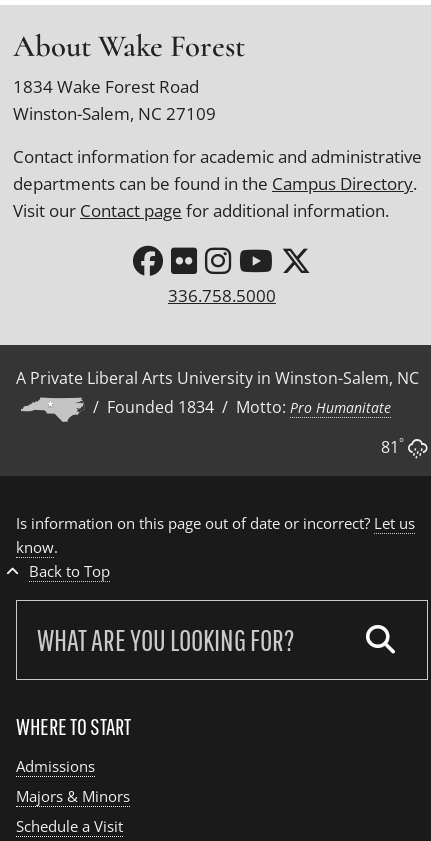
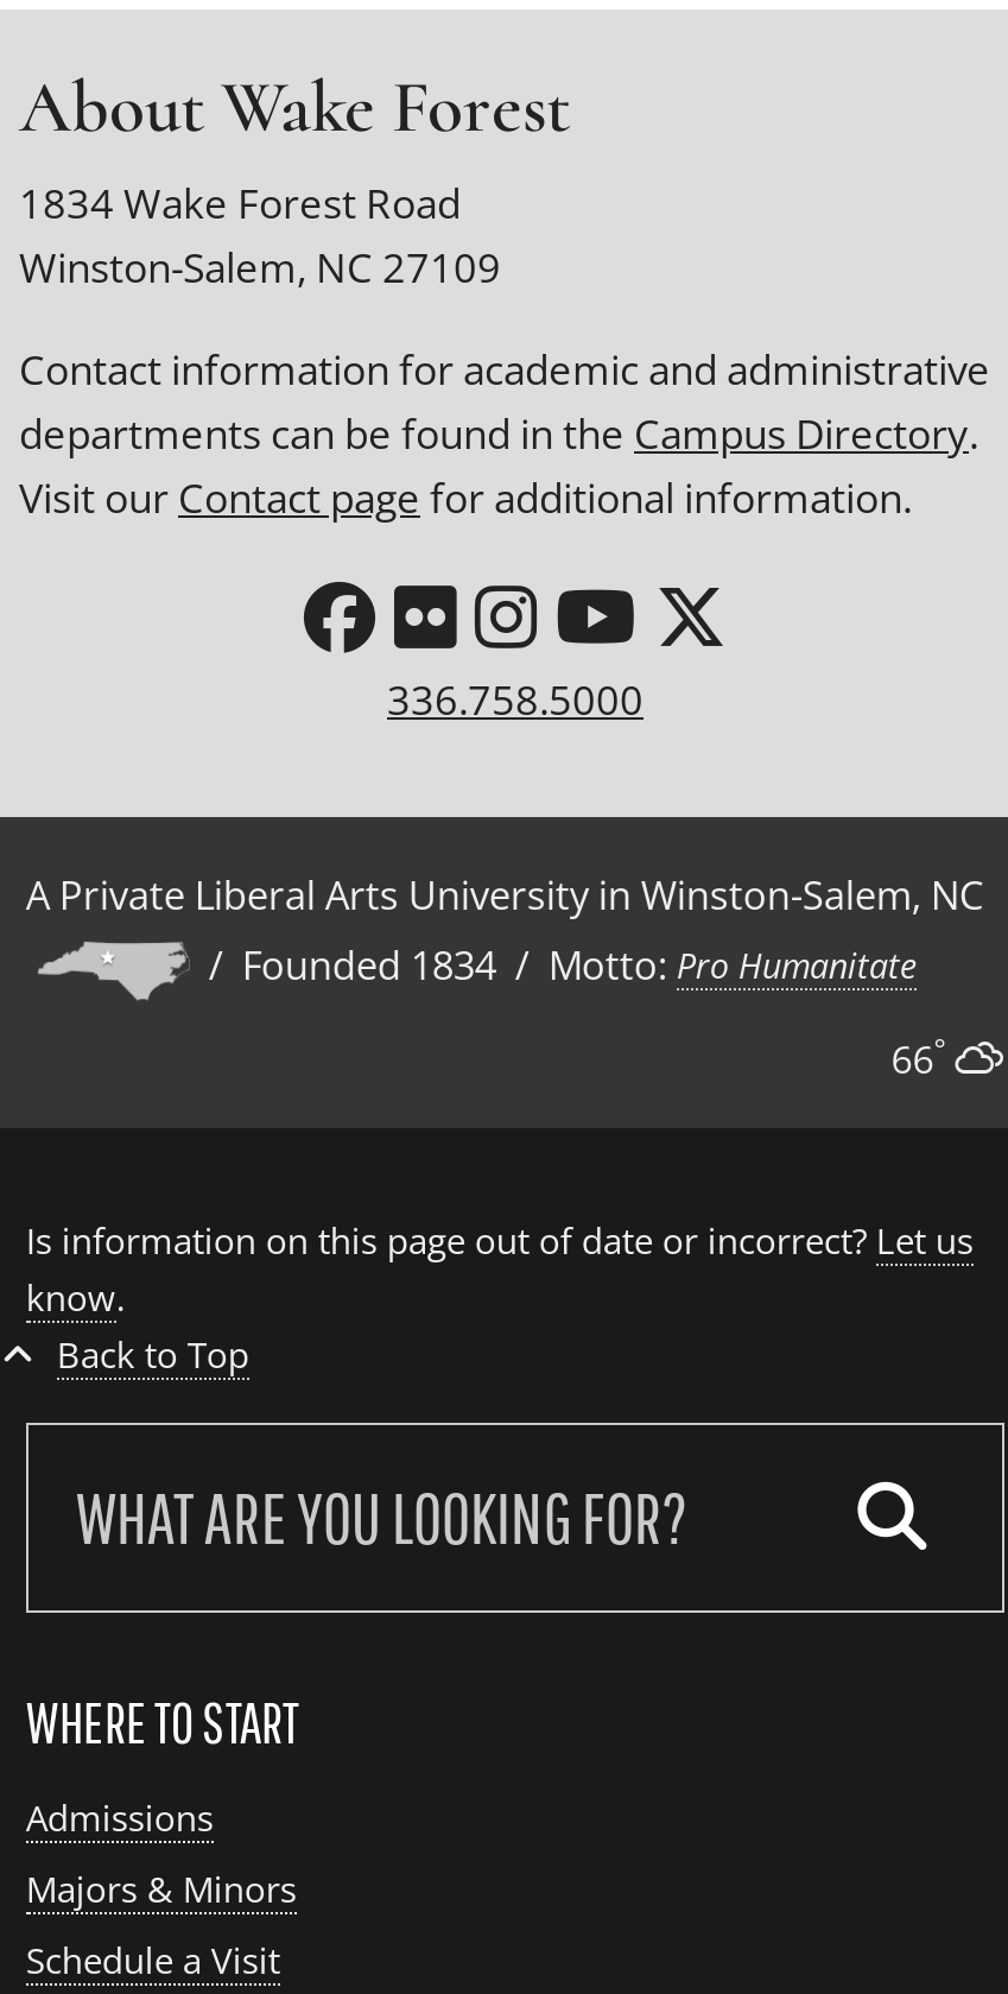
[381,434,404,458] 81° -> [891,1028,946,1085] 66°

